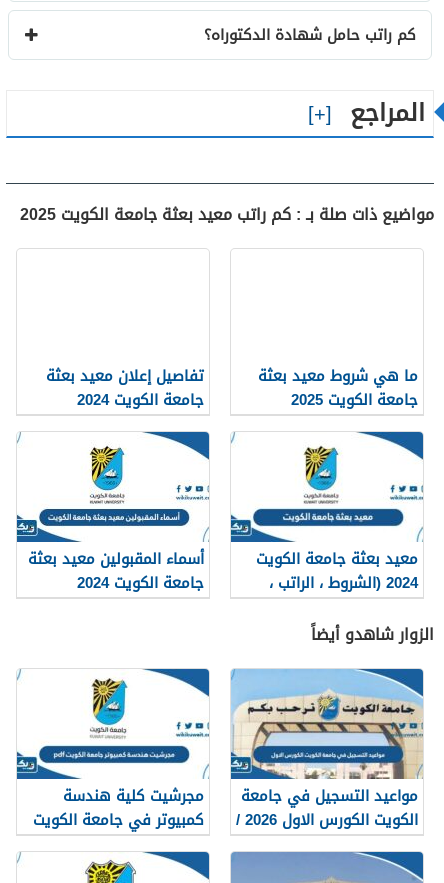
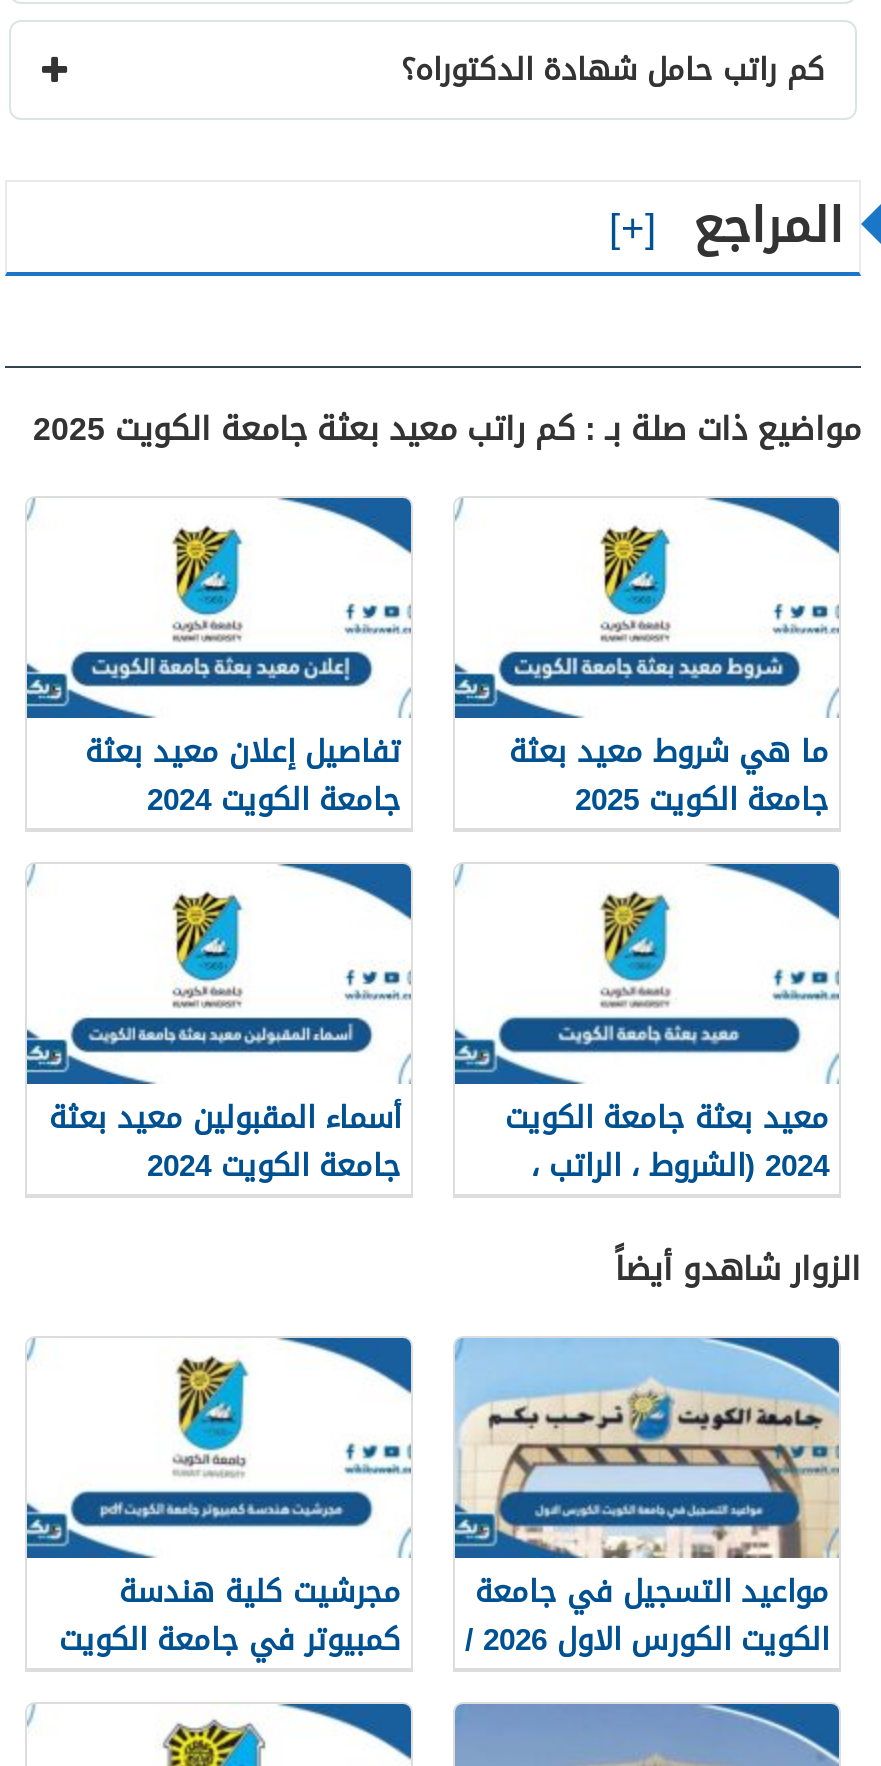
none -> [25,496,413,720] [image]
none -> [453,496,841,720] [image]

